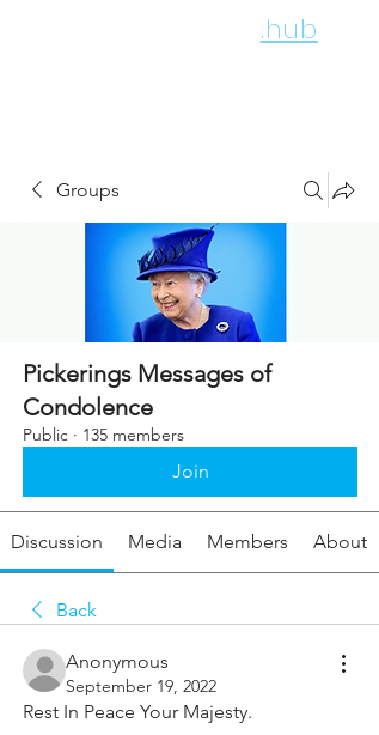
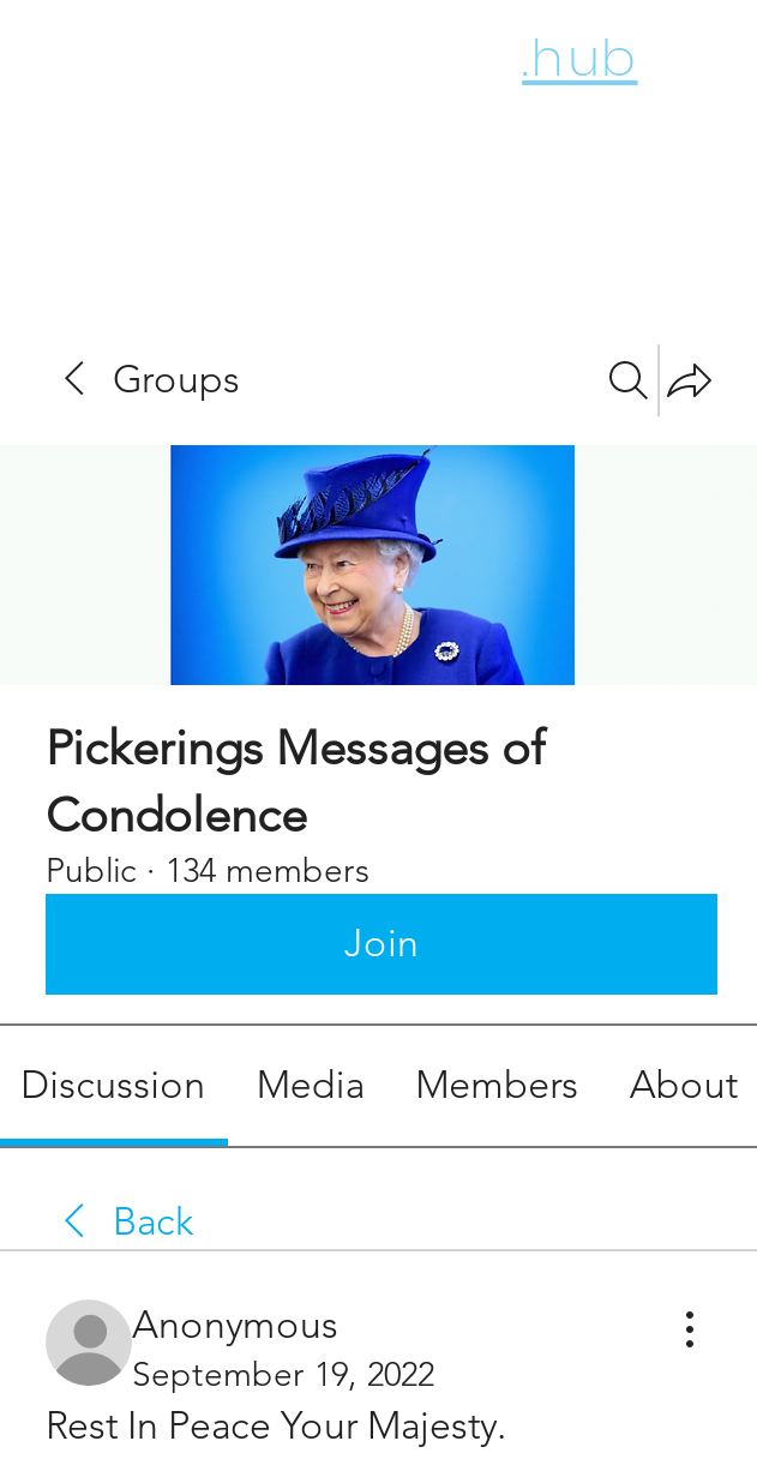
[23,424,184,445] Public · 135 members -> [46,848,370,891] Public · 134 members

